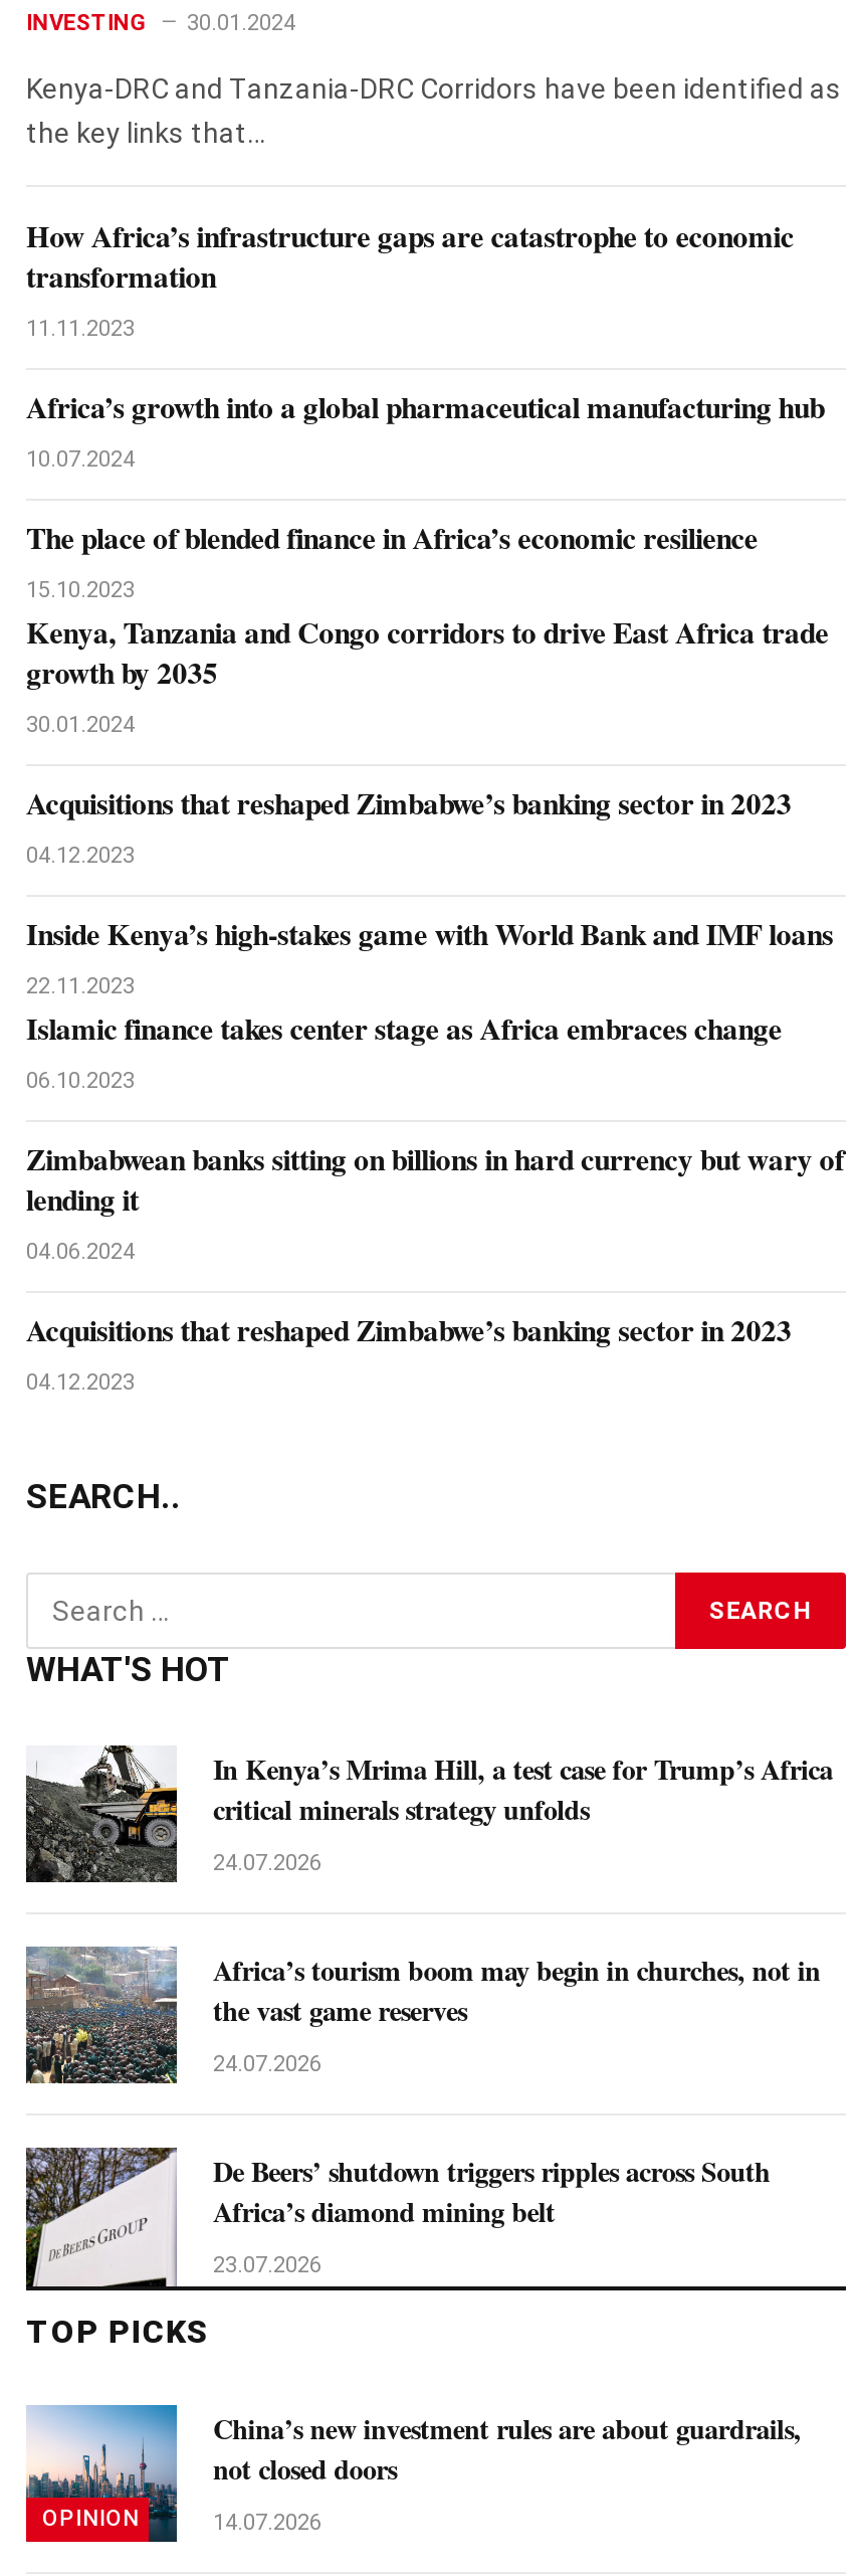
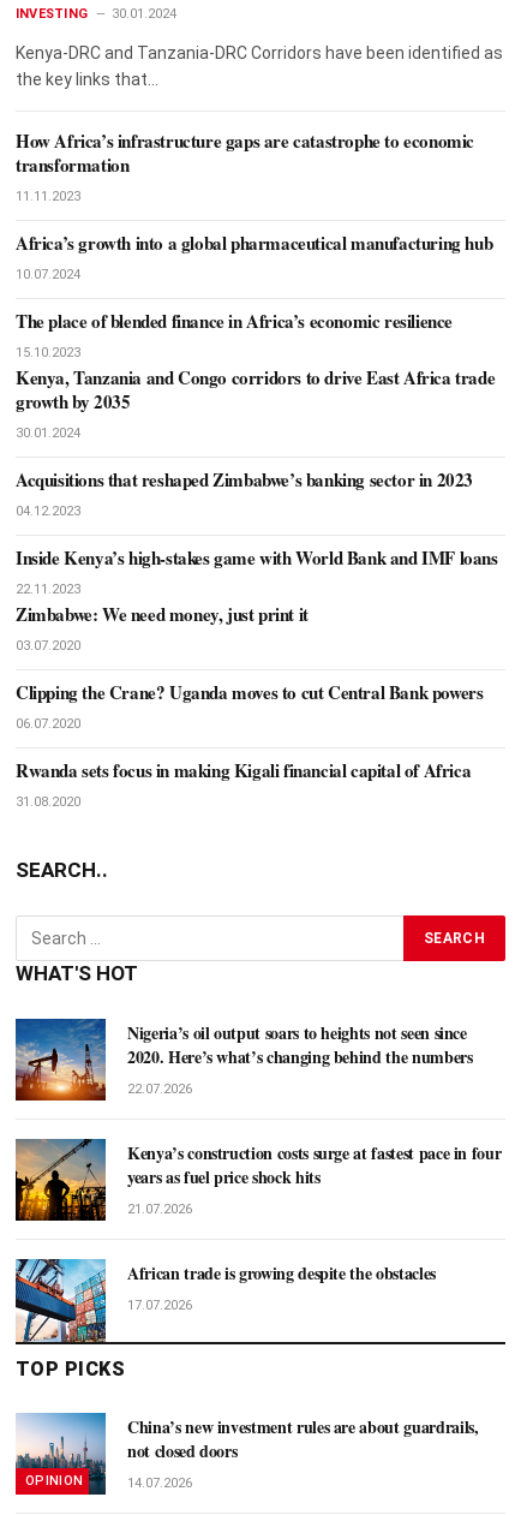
[26,1006,782,1094] Islamic finance takes center stage as Africa embraces change | 06.10.2023 -> [16,601,308,654] Zimbabwe: We need money, just print it | 03.07.2020
[26,1136,844,1265] Zimbabwean banks sitting on billions in hard currency but wary of | lending it | 04.06.2024 -> [16,679,483,732] Clipping the Crane? Uganda moves to cut Central Bank powers | 06.07.2020
[26,1307,792,1396] Acquisitions that reshaped Zimbabwe’s banking sector in 2023 | 04.12.2023 -> [16,757,471,810] Rwanda sets focus in making Kigali financial capital of Africa | 31.08.2020
[24,1743,833,1884] [image] | In Kenya’s Mrima Hill, a test case for Trump’s Africa | critical minerals strategy unfolds -> [14,1018,472,1102] [image] | Nigeria’s oil output soars to heights not seen since | 2020. Here’s what’s changing behind the numbers
[213,1850,322,1876] 24.07.2026 -> [127,1081,192,1097] 22.07.2026
[24,1947,820,2085] [image] | Africa’s tourism boom may begin in churches, not in | the vast game reserves -> [14,1138,501,1222] [image] | Kenya’s construction costs surge at fastest pace in four | years as fuel price shock hits
[213,2052,322,2078] 24.07.2026 -> [127,1202,192,1217] 21.07.2026
[24,2146,770,2288] [image] | De Beers’ shutdown triggers ripples across South | Africa’s diamond mining belt -> [16,1258,436,1343] [image] | African trade is growing despite the obstacles
[213,2253,322,2279] 23.07.2026 -> [127,1298,192,1314] 17.07.2026

